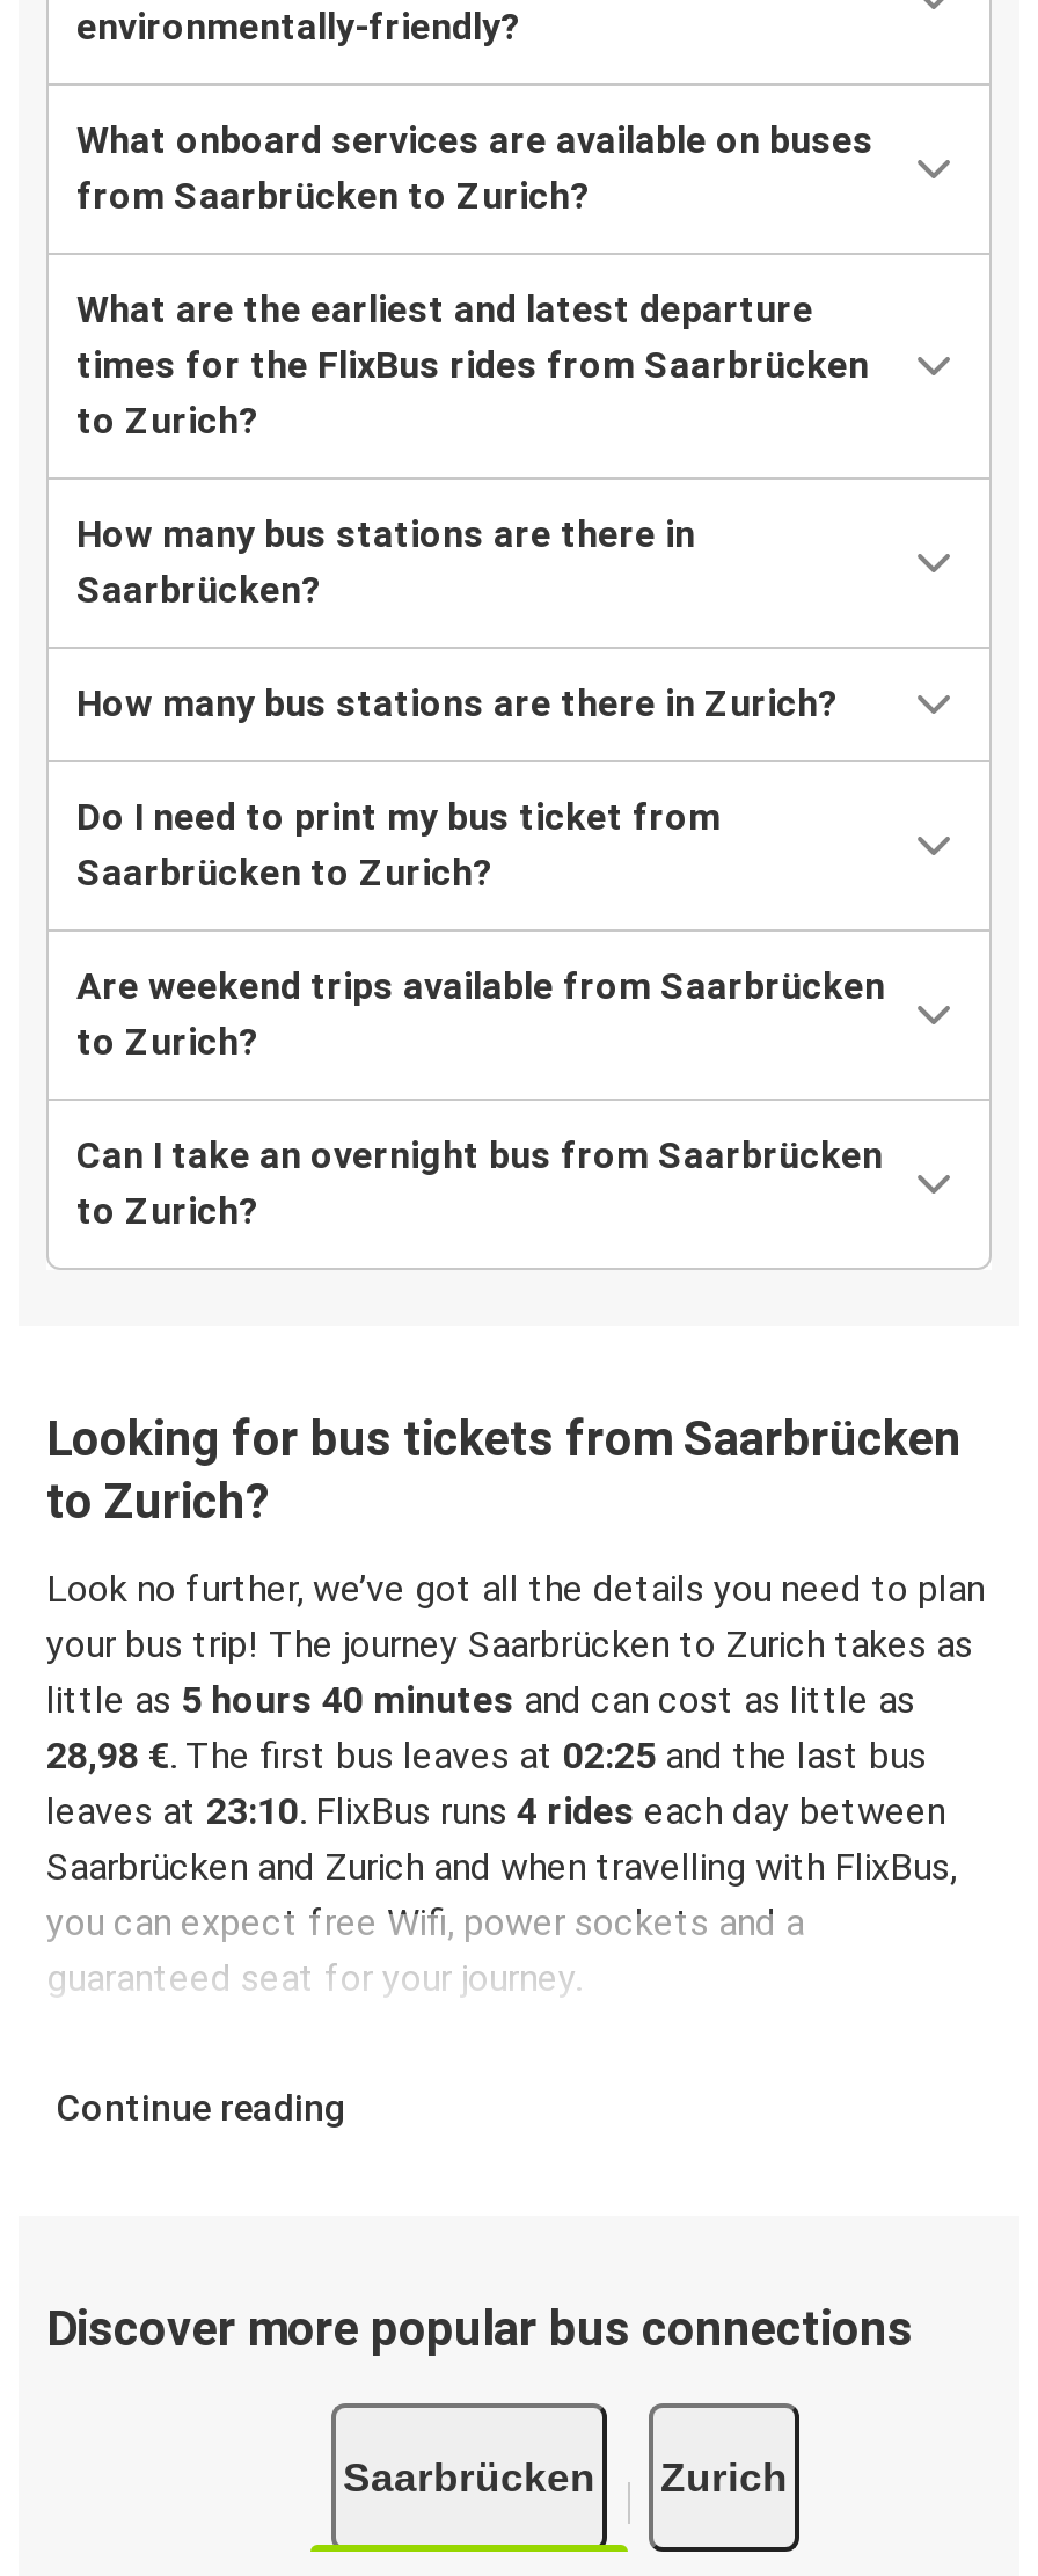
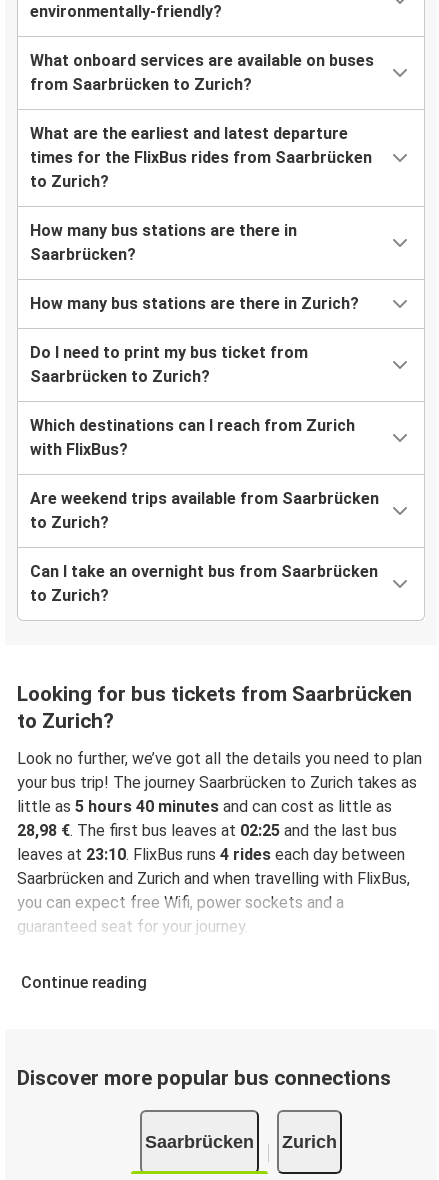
none -> [30,416,355,459] Which destinations can I reach from Zurich | with FlixBus?

